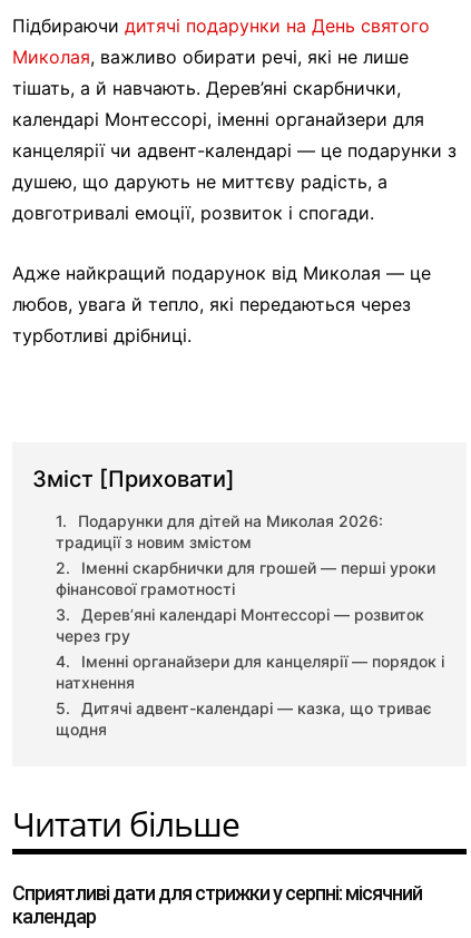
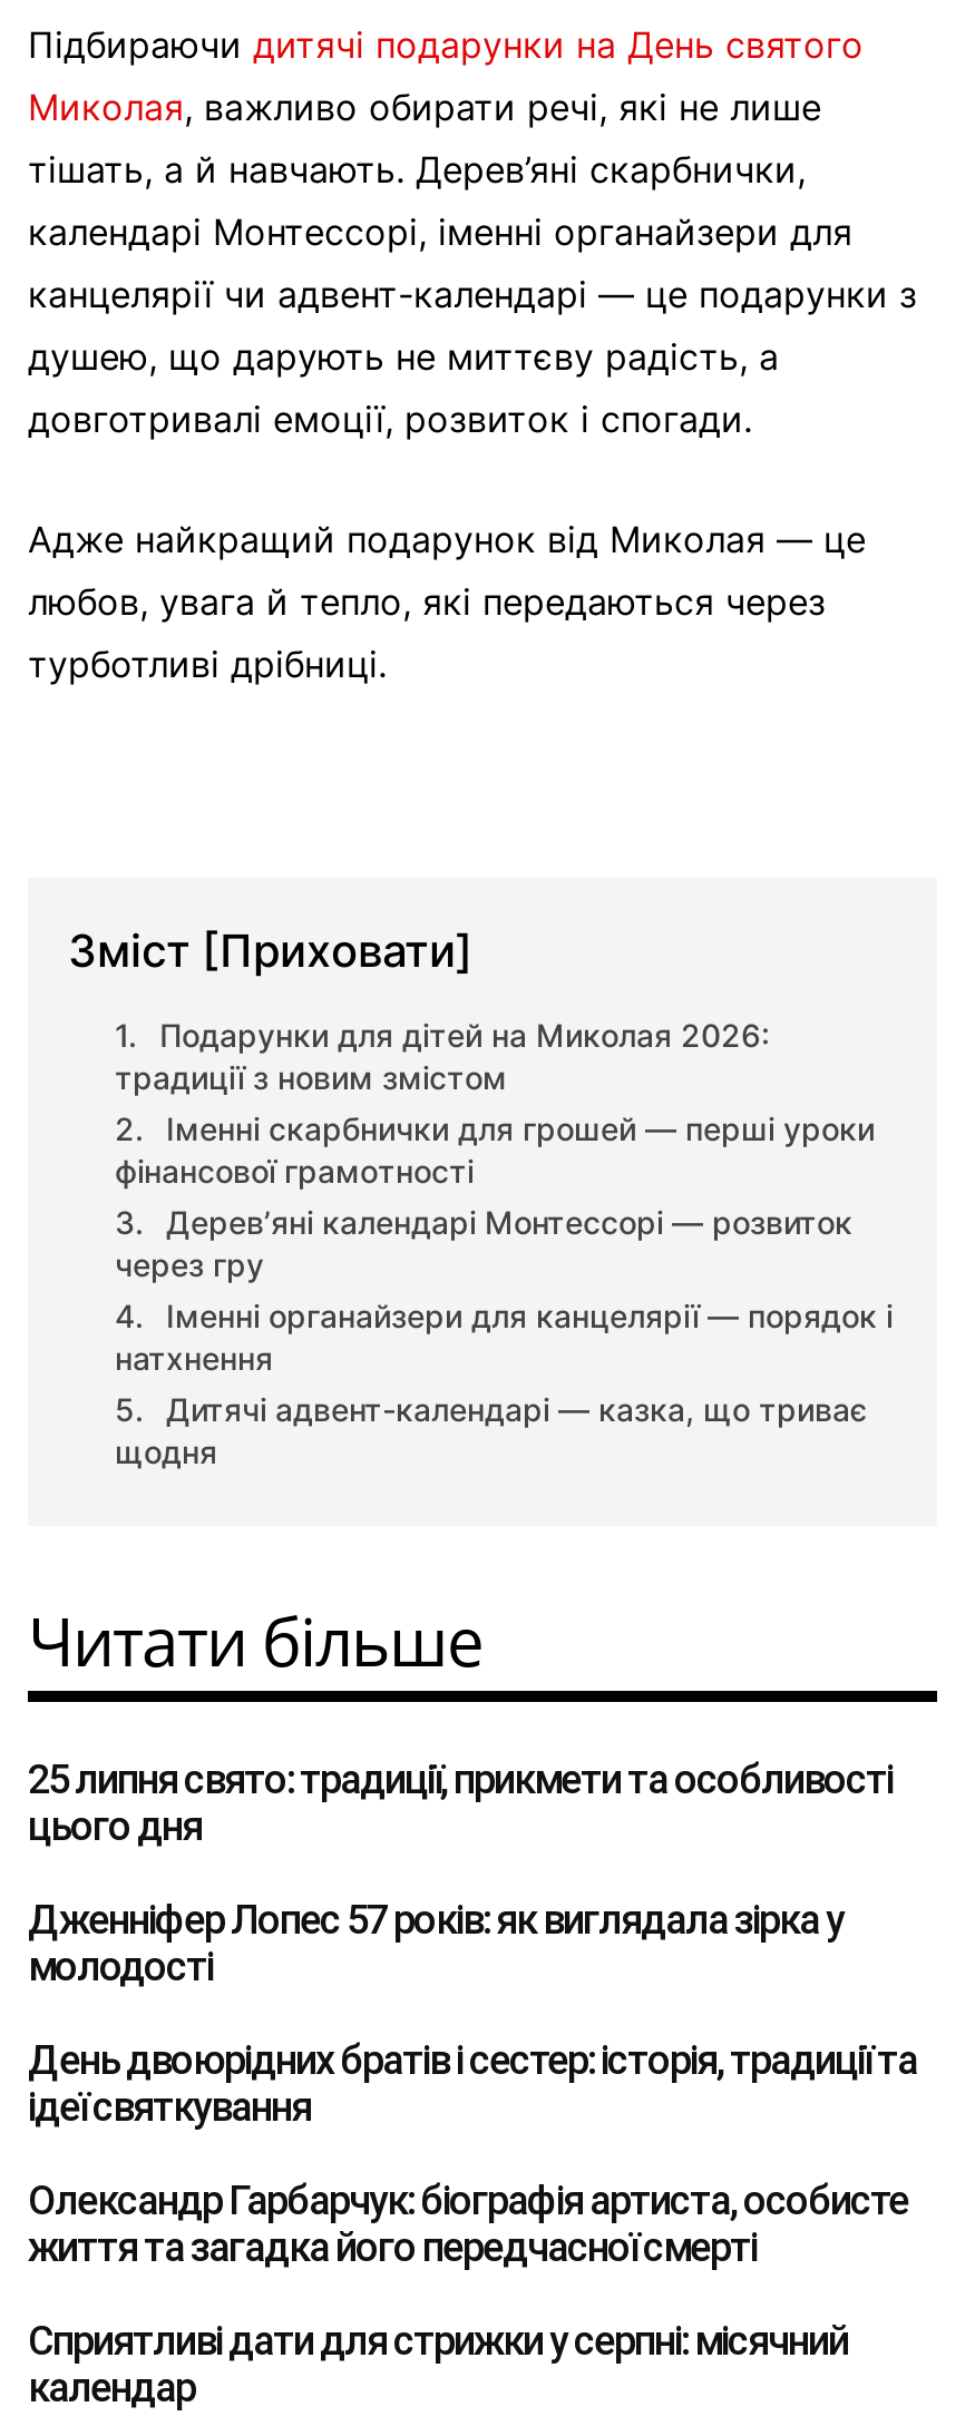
none -> [28,1755,917,2270] 25 липня свято: традиції, прикмети та особливості | цього дня | Дженніфер Лопес 57 років: як виглядала зірка у | молодості | День двоюрідних братів і сестер: історія, традиції та | ідеї святкування | Олександр Гарбарчук: біографія артиста, особисте | життя та загадка його передчасної смерті

